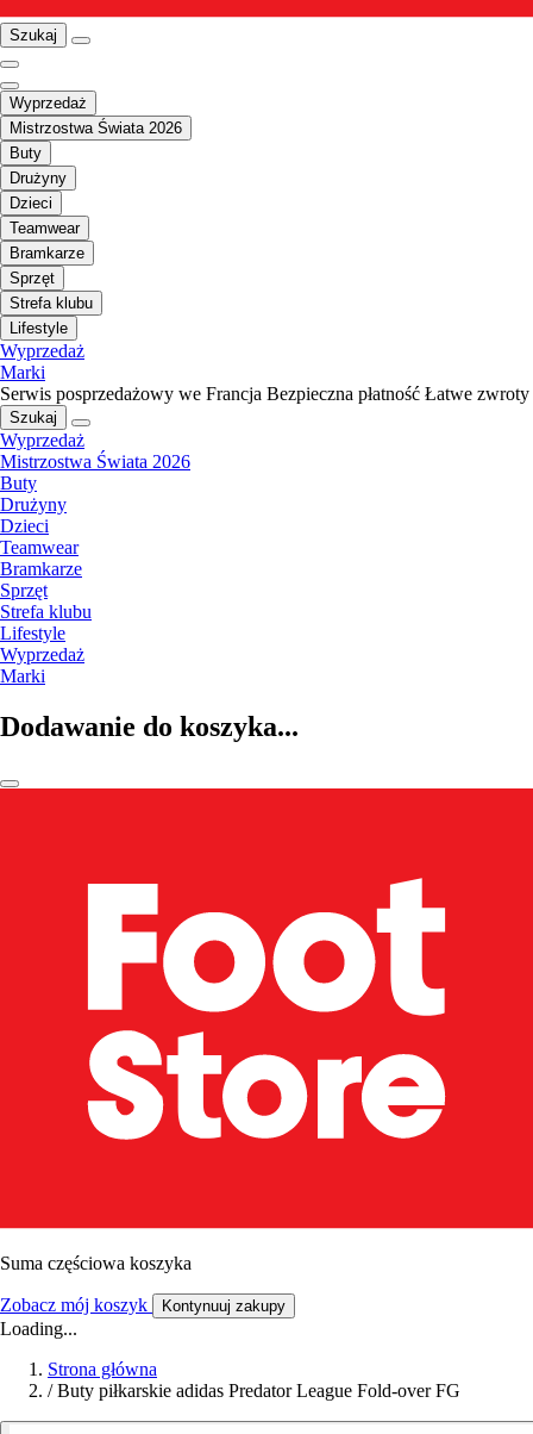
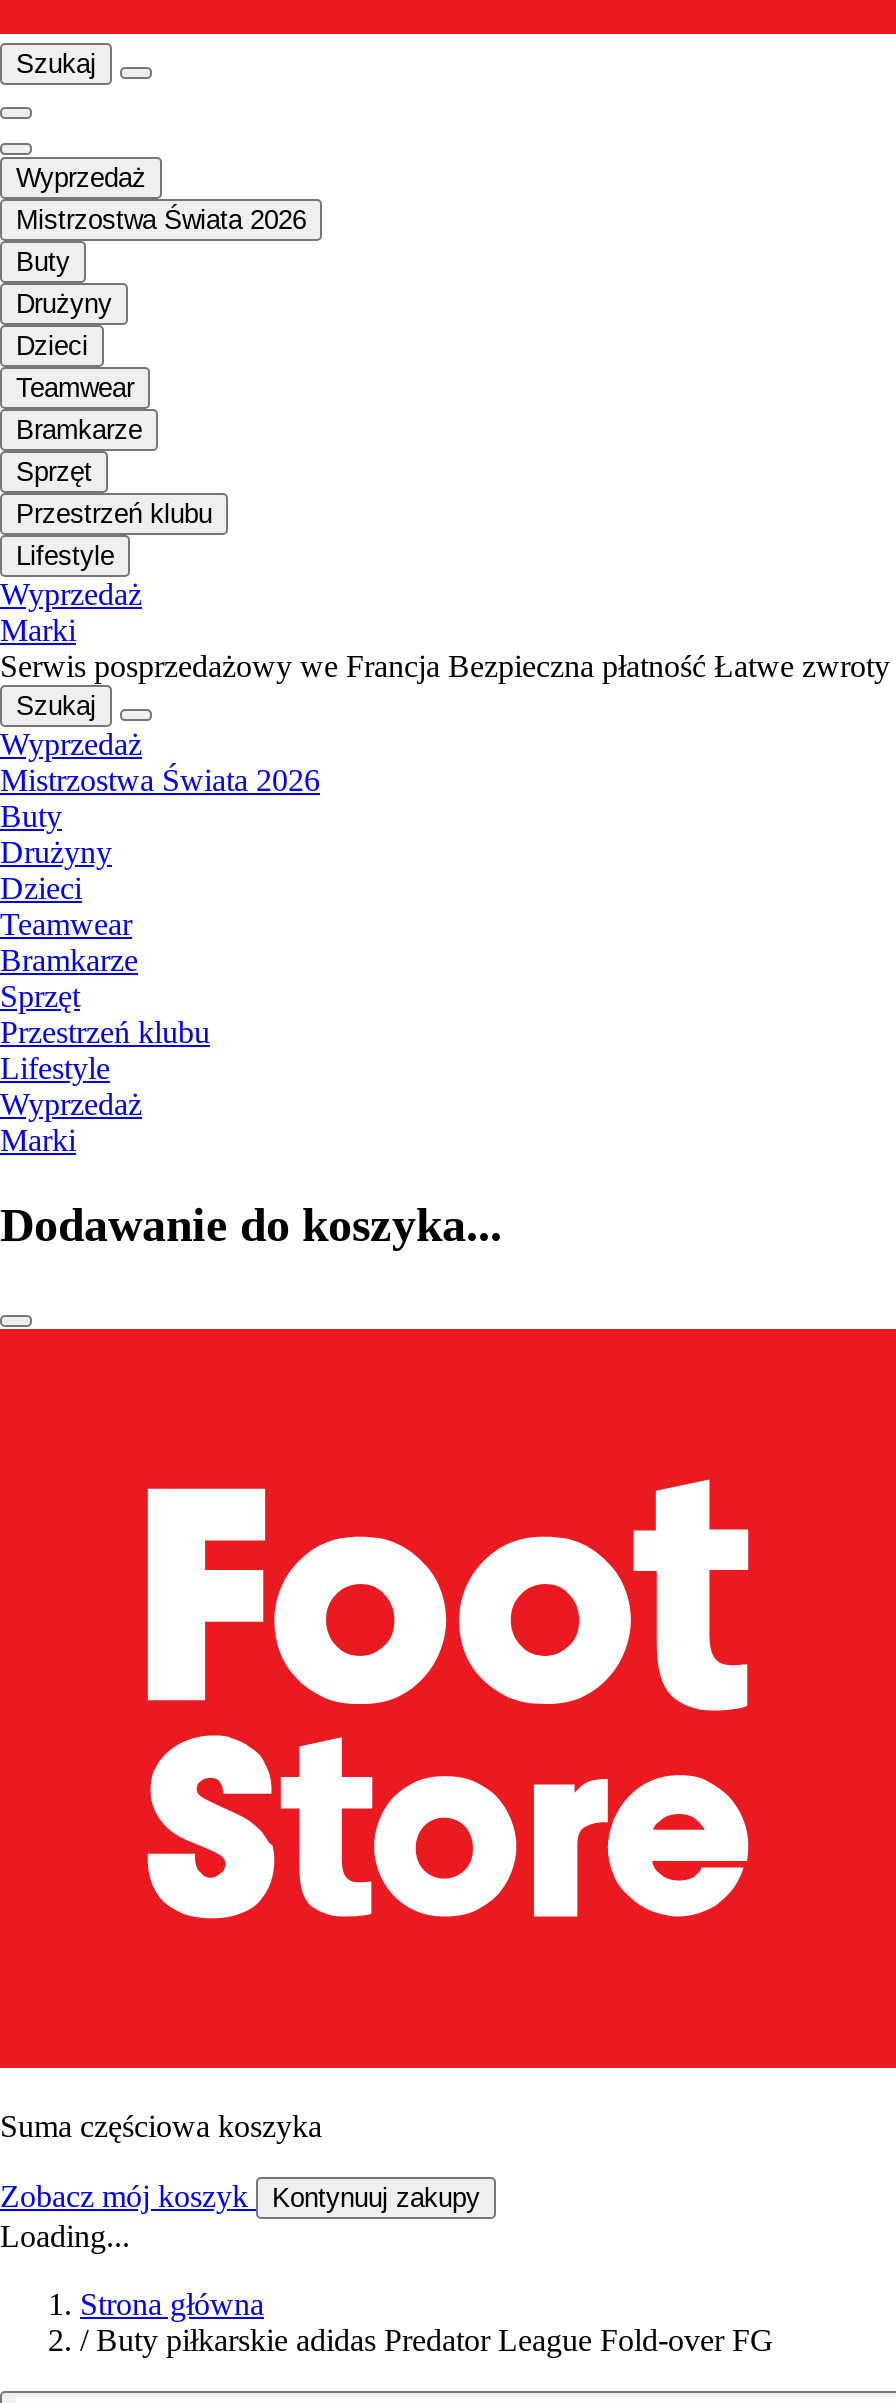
[10,295,93,313] Strefa klubu -> [16,500,212,530] Przestrzeń klubu
[0,602,92,622] Strefa klubu -> [0,1016,210,1050] Przestrzeń klubu

